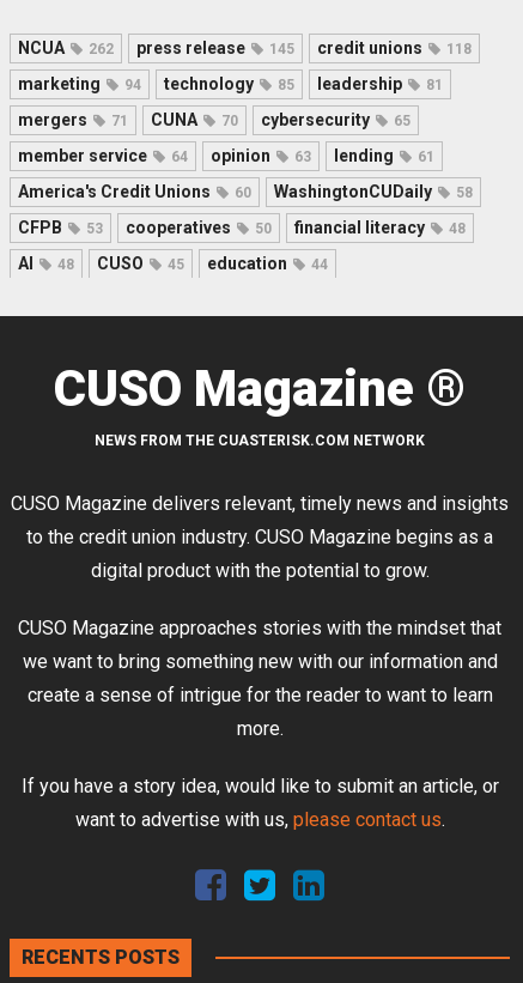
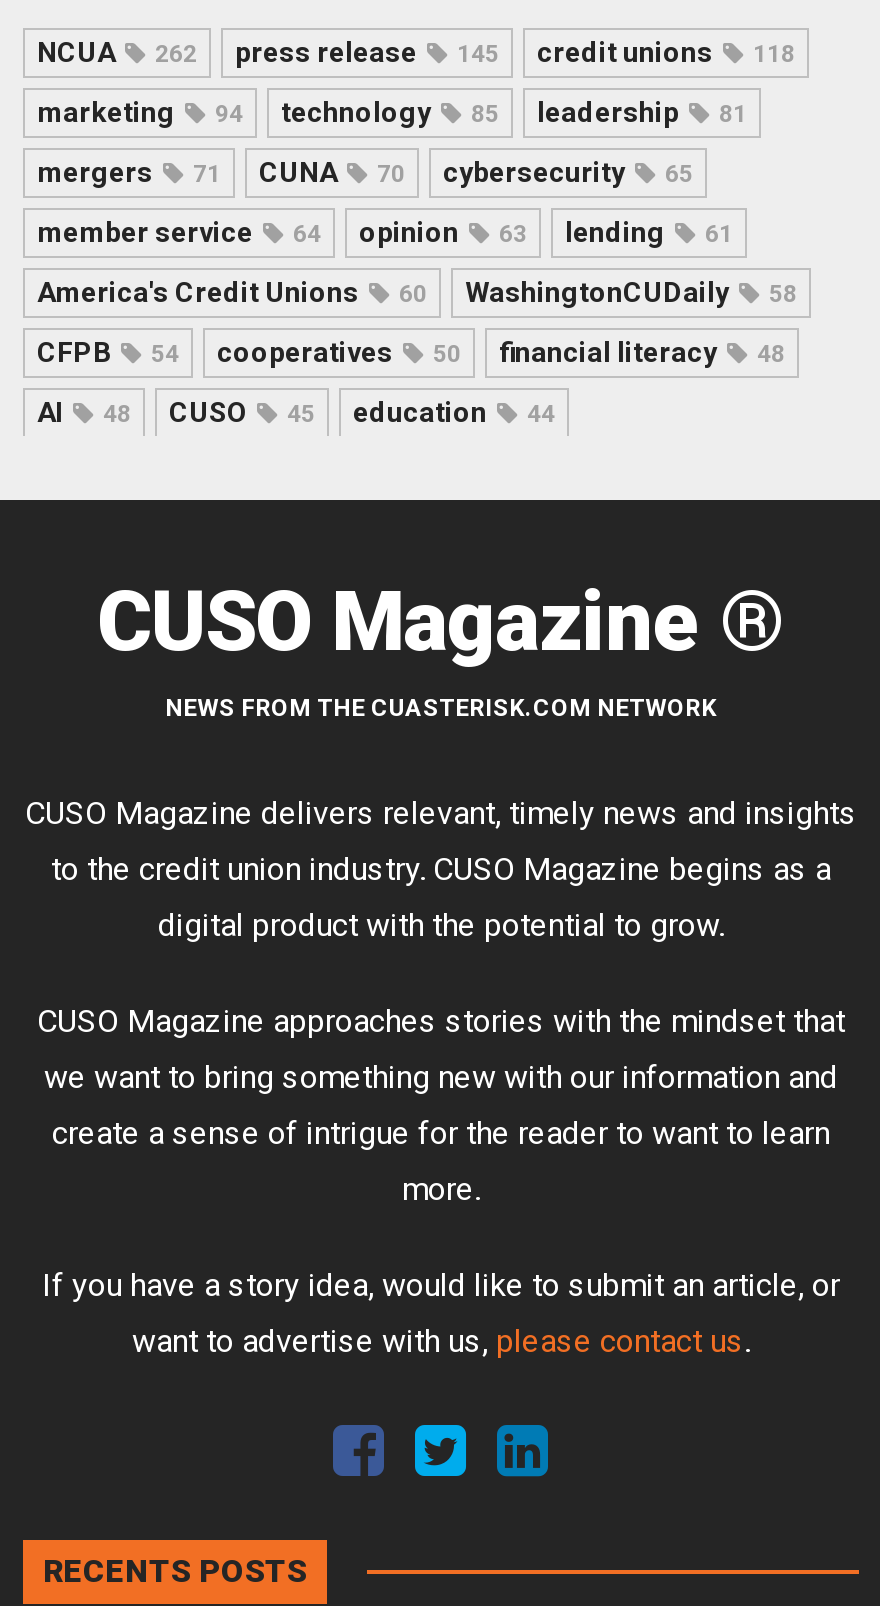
[18,217,466,237] CFPB 53 cooperatives 50 financial literacy 48 -> [37,335,785,367] CFPB 54 cooperatives 50 financial literacy 48

